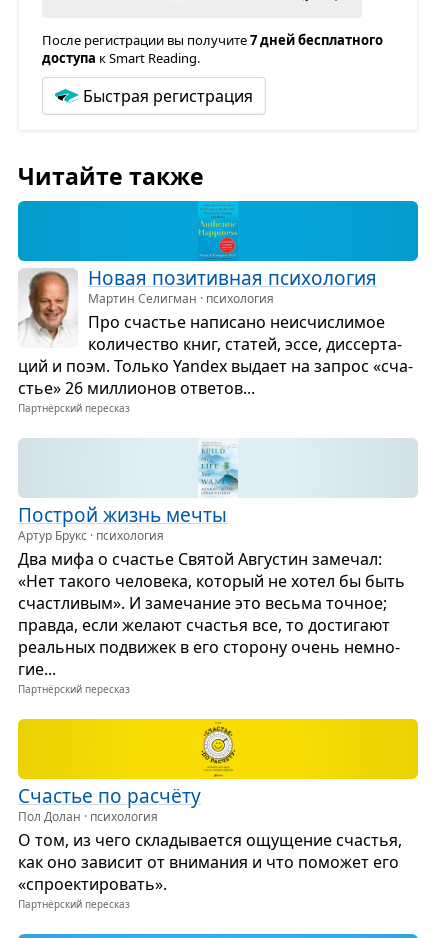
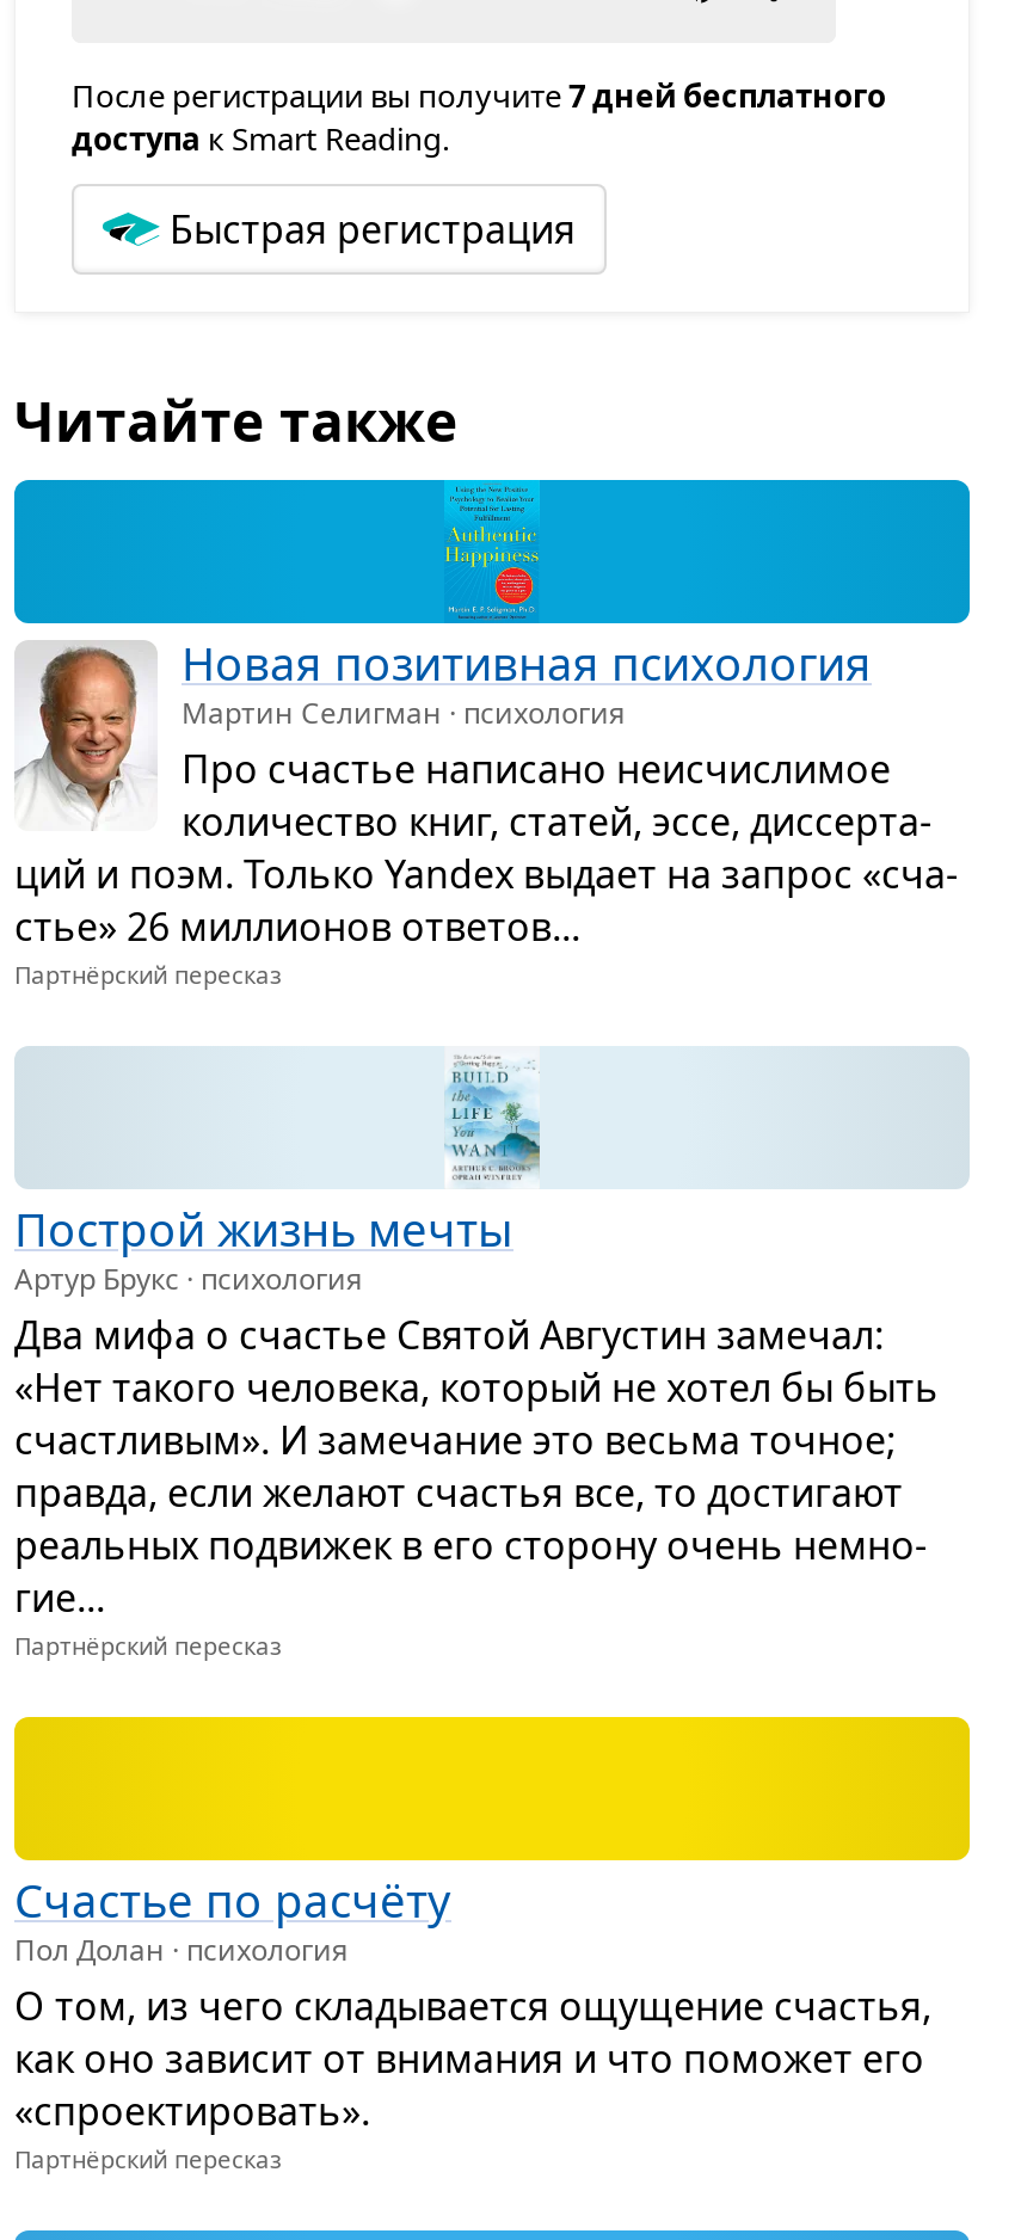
[201,722,235,777] [image] -> none

